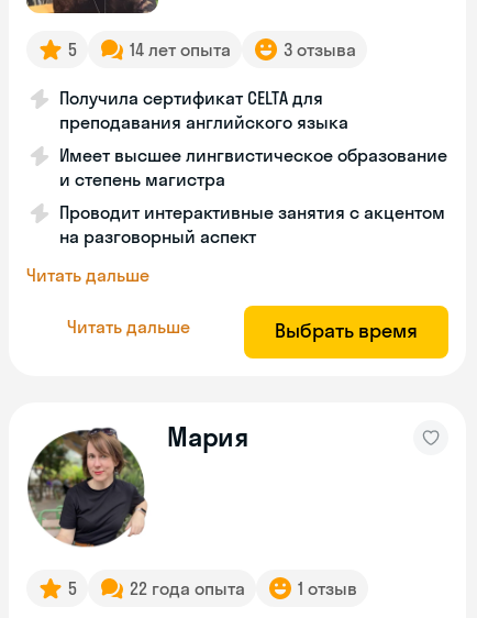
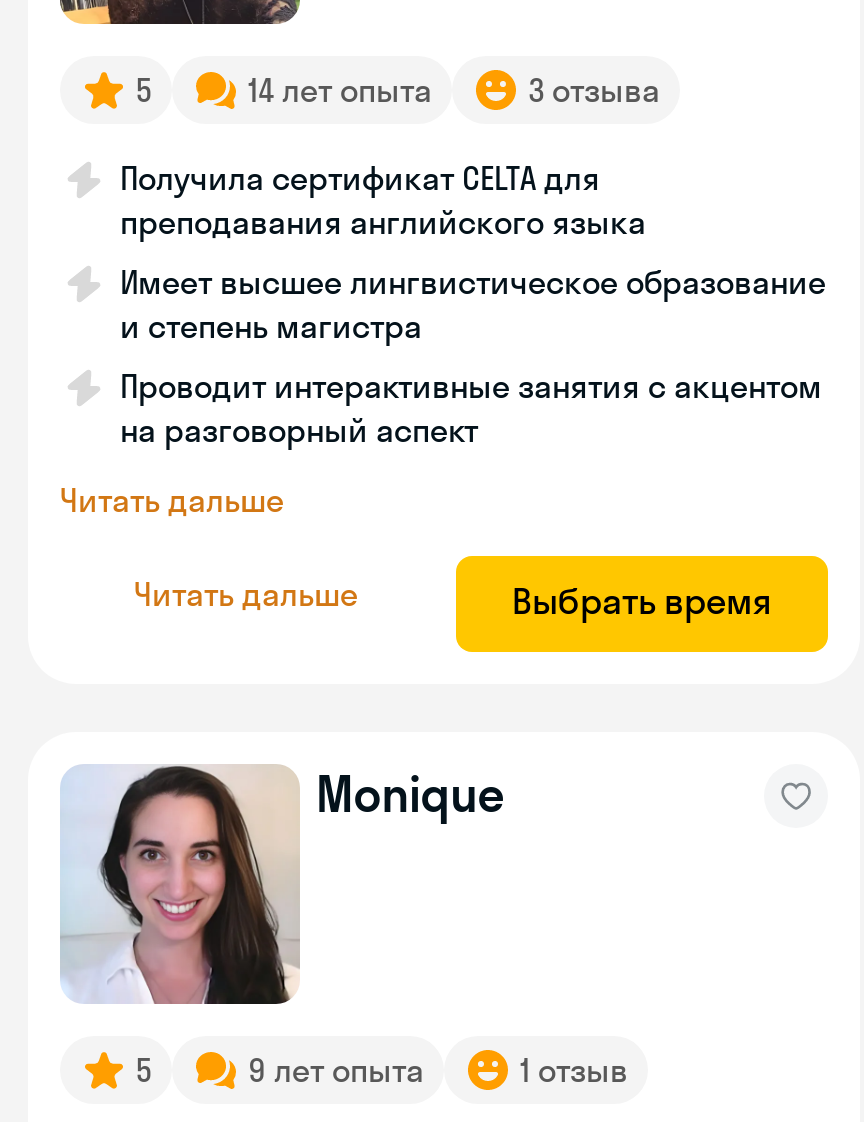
[26,420,248,552] [image] | Мария -> [60,764,505,1006] [image] | Monique
[130,577,245,599] 22 года опыта -> [248,1050,424,1090] 9 лет опыта

